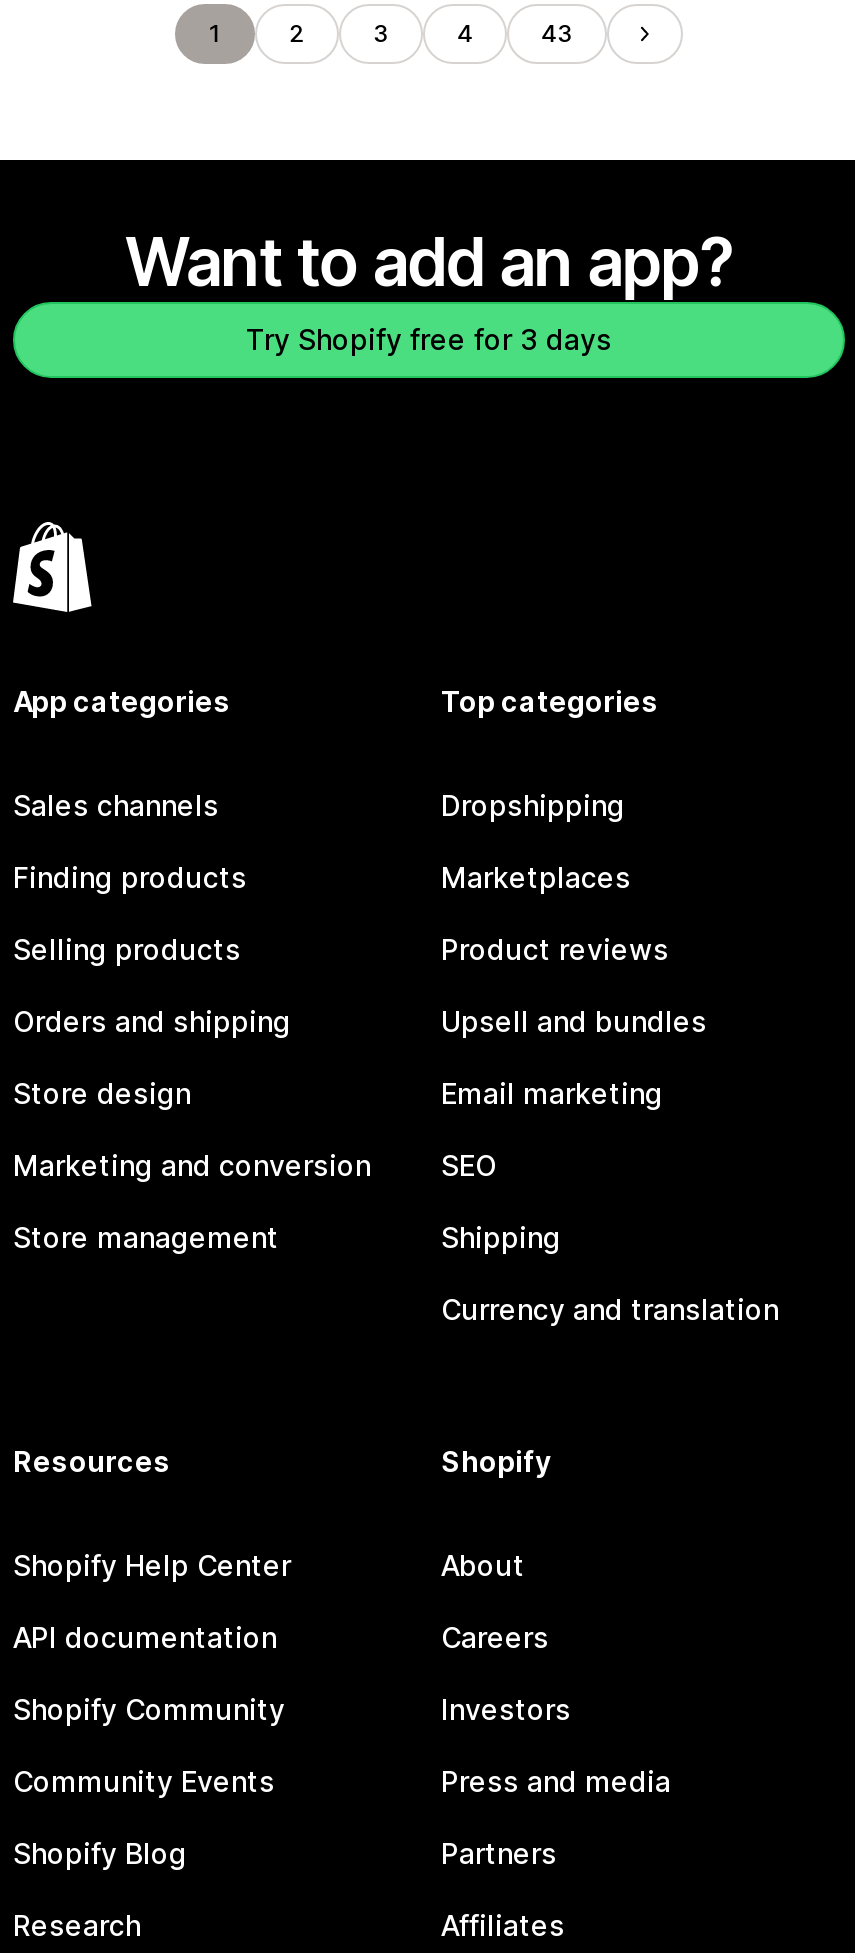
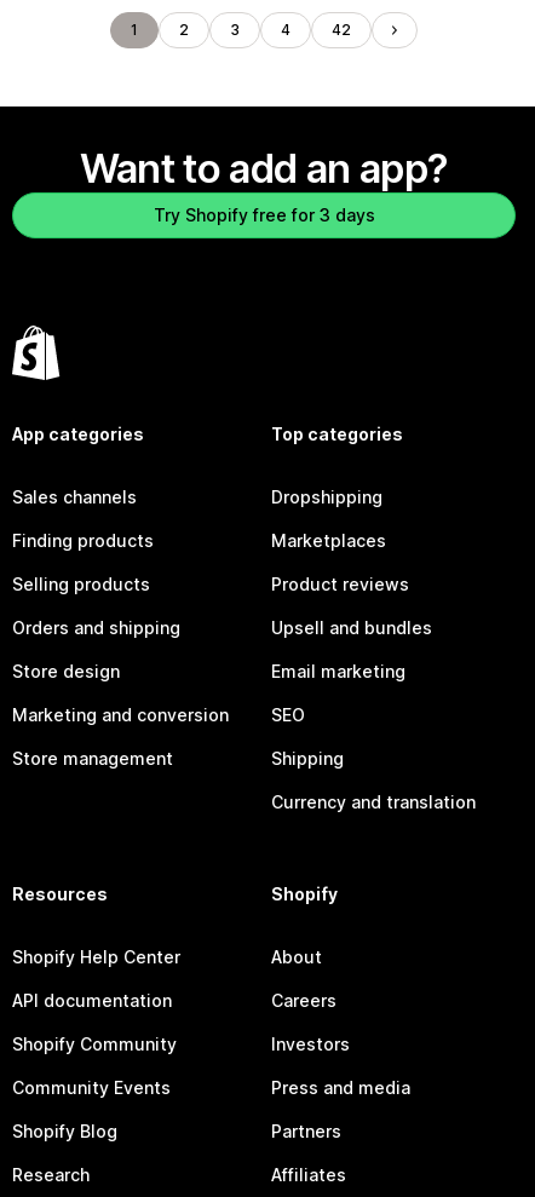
[541,18,573,48] 43 -> [331,21,351,39] 42

